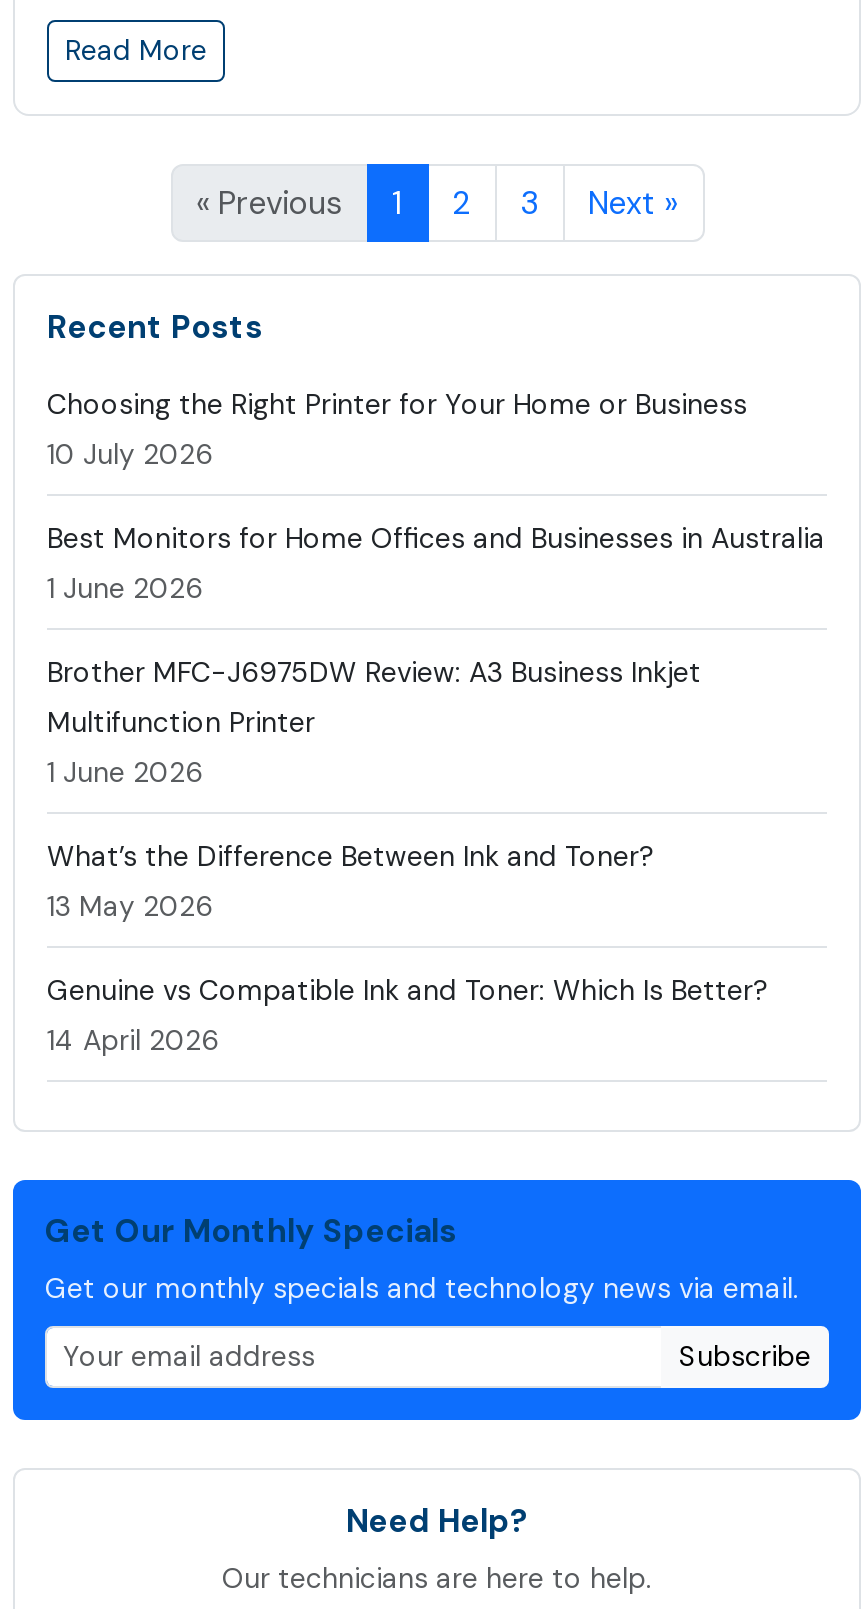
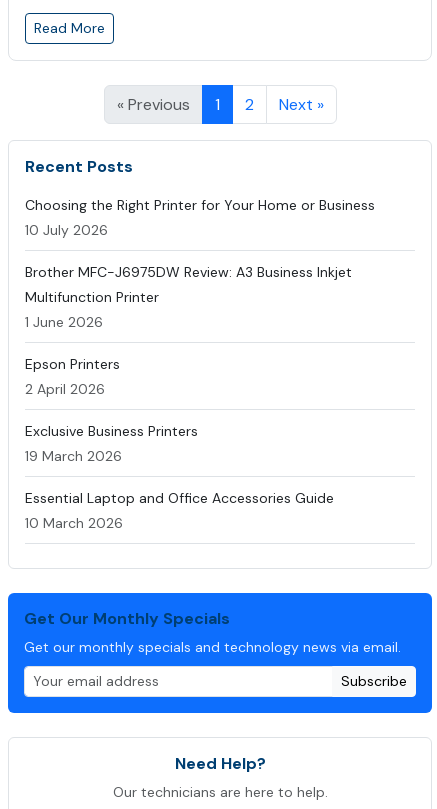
[520,182,538,224] 3 -> none
[47,520,825,606] Best Monitors for Home Offices and Businesses in Australia | 1 June 2026 -> none
moved [47,654,701,790] -> [25,263,352,331]: Brother MFC-J6975DW Review: A3 Business Inkjet | Multifunction Printer | 1 June 2026
[47,838,769,1058] What’s the Difference Between Ink and Toner? | 13 May 2026 | Genuine vs Compatible Ink and Toner: Which Is Better? | 14 April 2026 -> [25,355,334,532] Epson Printers | 2 April 2026 | Exclusive Business Printers | 19 March 2026 | Essential Laptop and Office Accessories Guide | 10 March 2026

